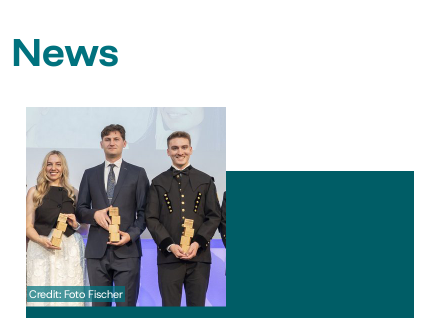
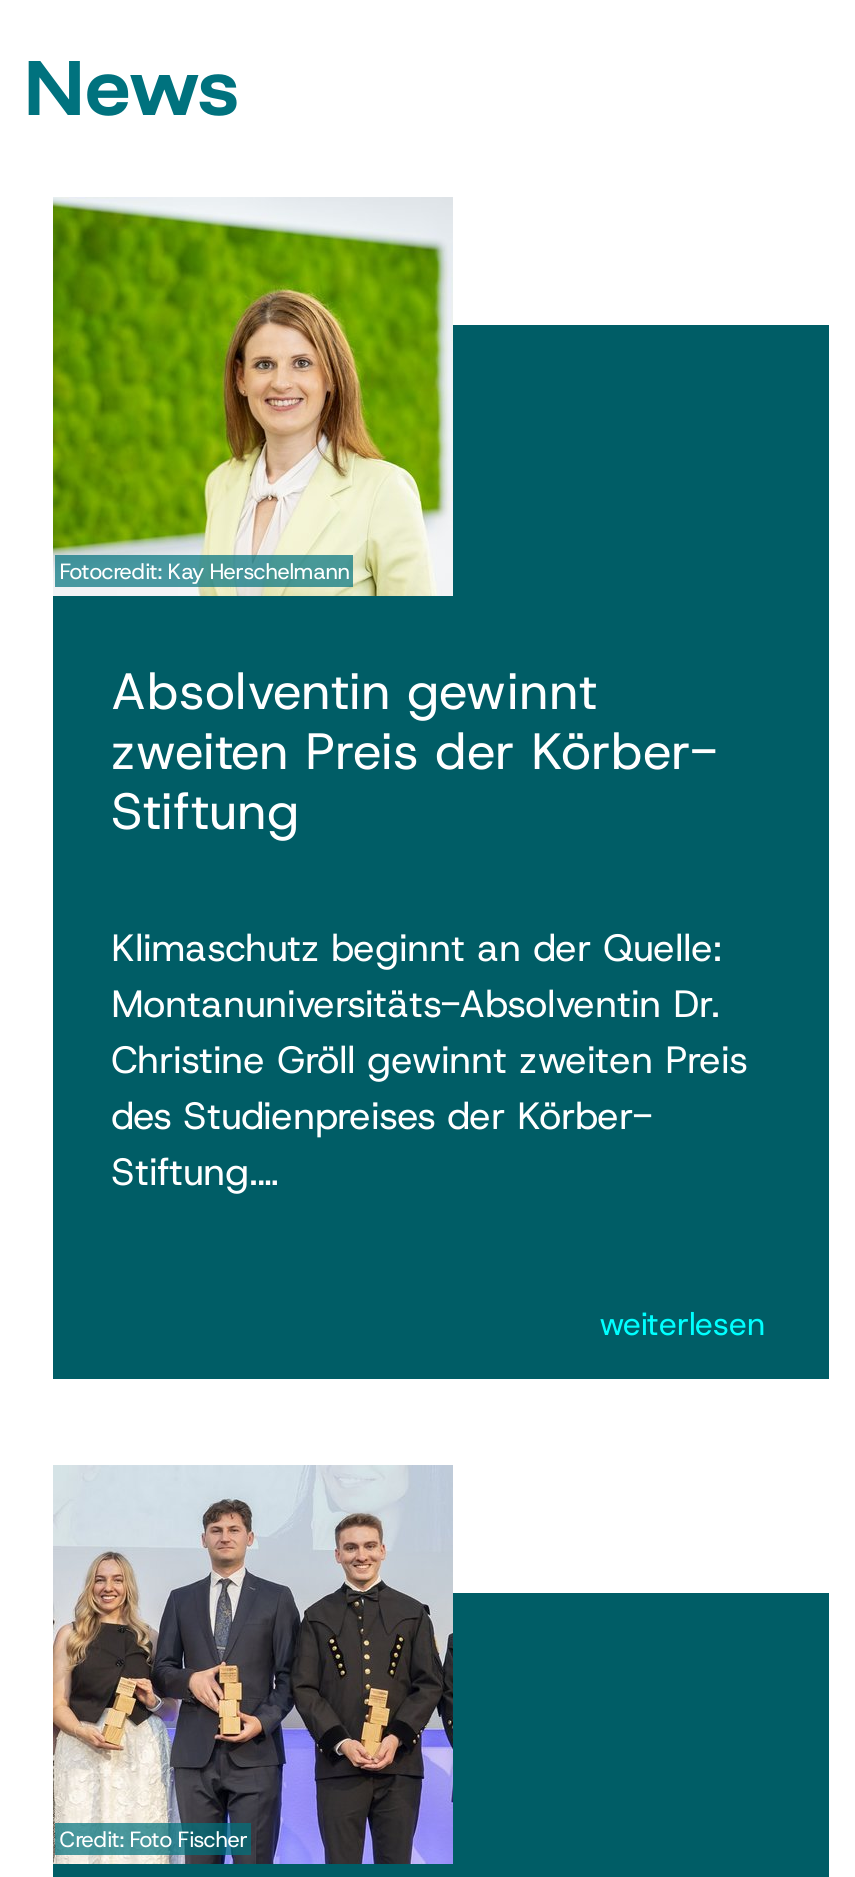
none -> [51,201,765,1345] [image] | Fotocredit: Kay Herschelmann | Absolventin gewinnt | zweiten Preis der Körber- | Stiftung | Klimaschutz beginnt an der Quelle: | Montanuniversitäts-Absolventin Dr. | Christine Gröll gewinnt zweiten Preis | des Studienpreises der Körber- | Stiftung.… | weiterlesen

